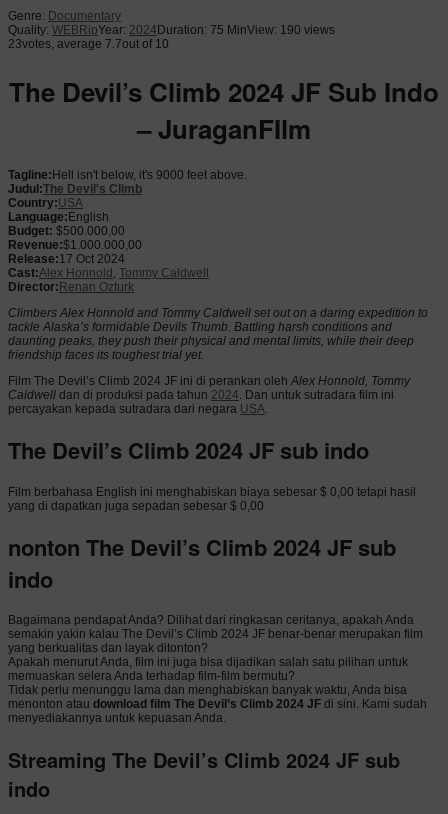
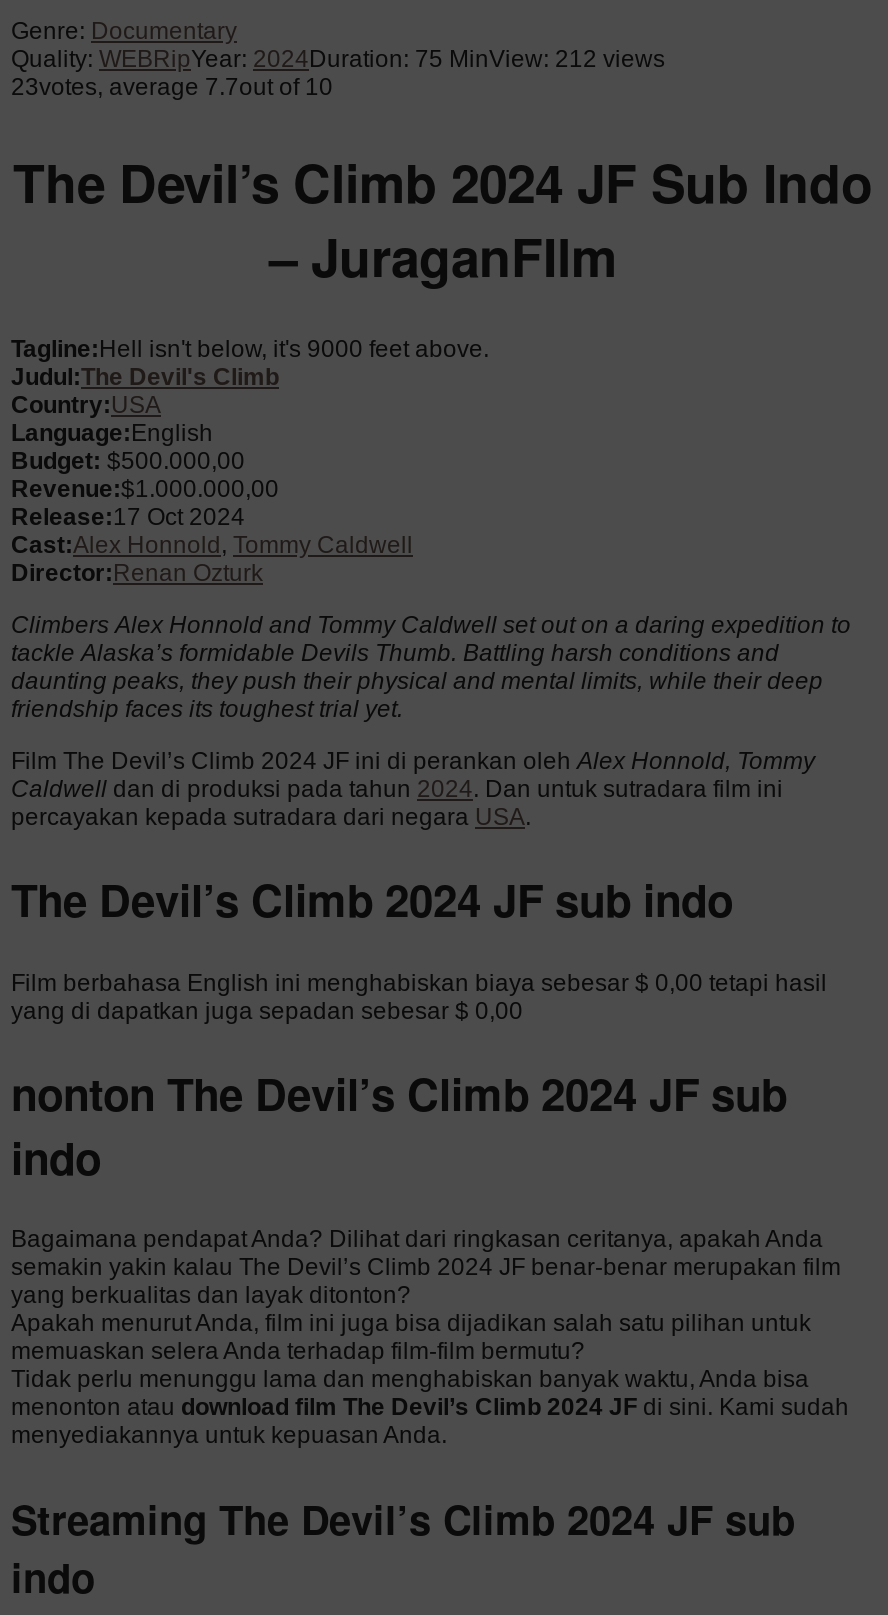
[8,23,335,37] Quality: WEBRipYear: 2024Duration: 75 MinView: 190 views -> [11,45,665,73] Quality: WEBRipYear: 2024Duration: 75 MinView: 212 views

